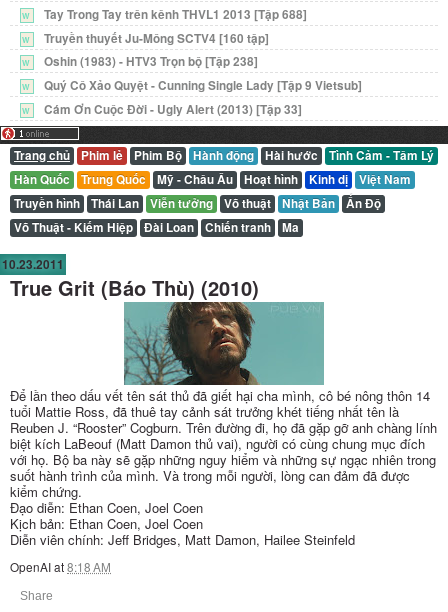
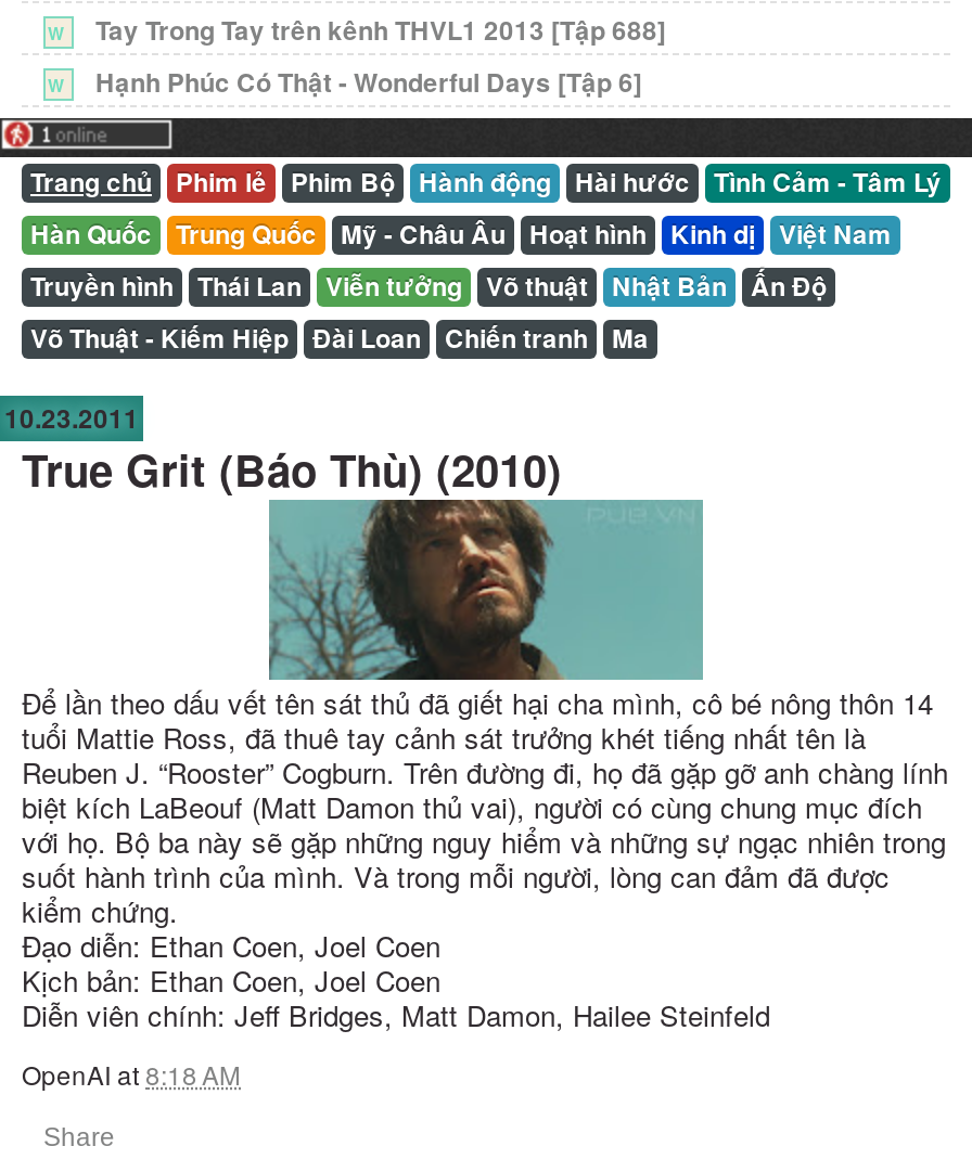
[22,30,362,118] Truyền thuyết Ju-Mông SCTV4 [160 tập] | W | Oshin (1983) - HTV3 Trọn bộ [Tập 238] | W | Quý Cô Xảo Quyệt - Cunning Single Lady [Tập 9 Vietsub] | W | Cám Ơn Cuộc Đời - Ugly Alert (2013) [Tập 33] -> [95,64,642,101] Hạnh Phúc Có Thật - Wonderful Days [Tập 6]

